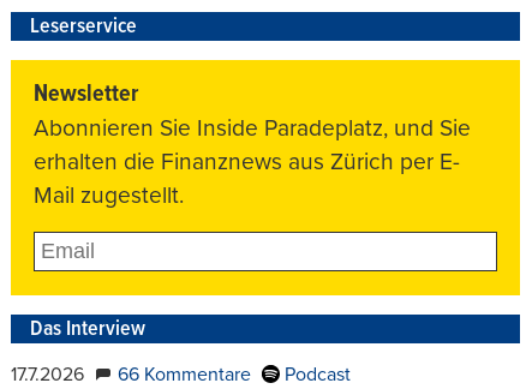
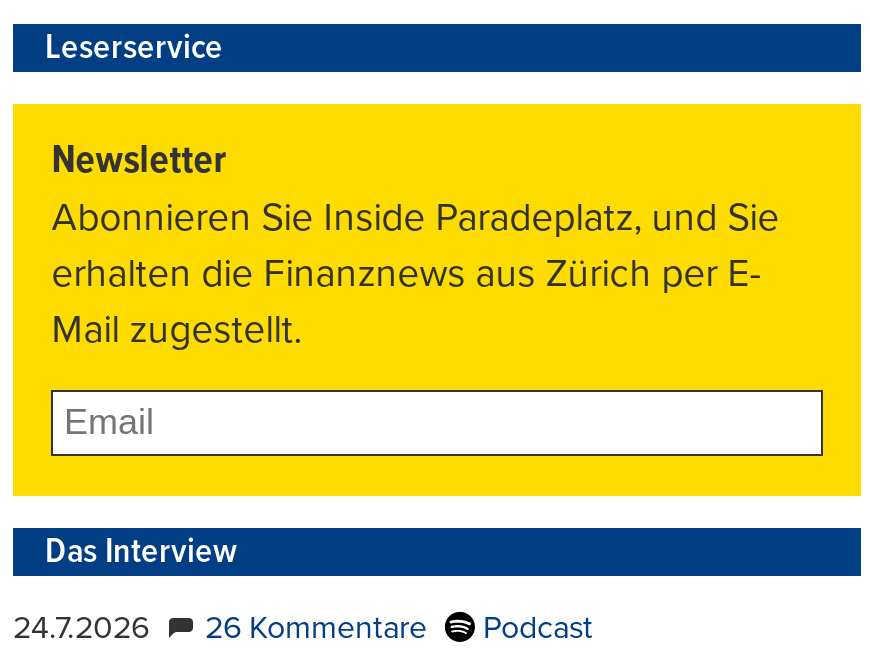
[11,362,84,386] 17.7.2026 -> [13,607,149,647] 24.7.2026
[118,362,251,386] 66 Kommentare -> [205,607,427,647] 26 Kommentare

